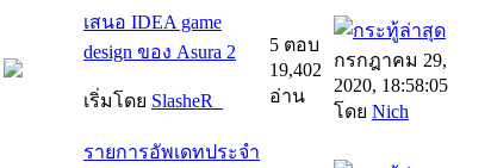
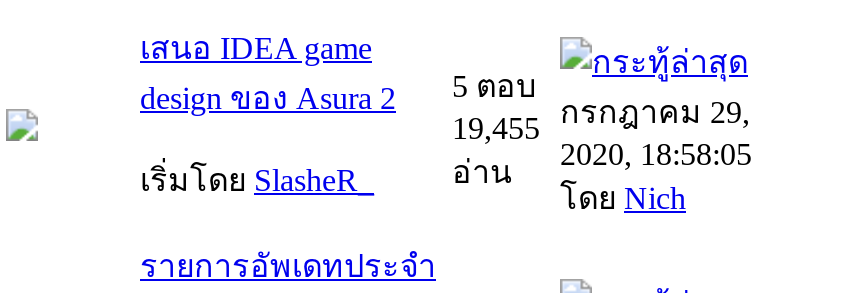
[269,49,447,79] 19,402 กรกฎาคม 29, -> [452,94,750,144] 19,455 กรกฎาคม 29,

